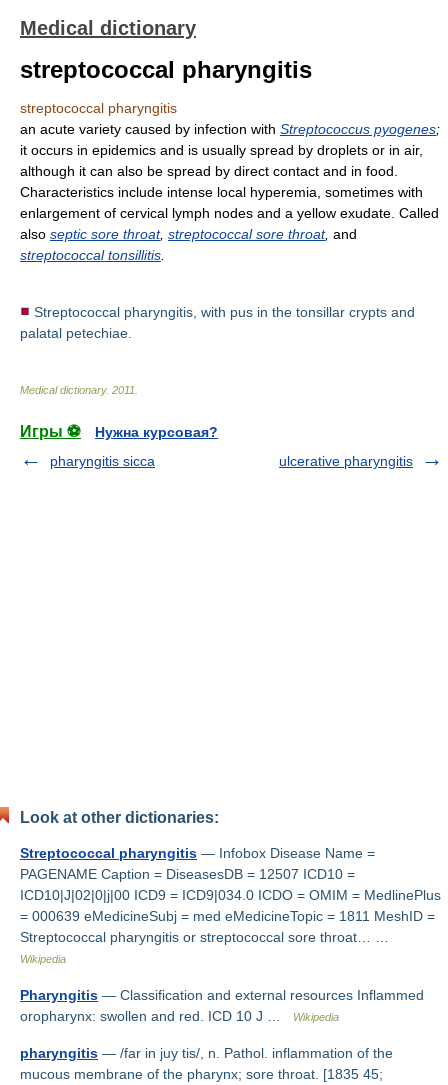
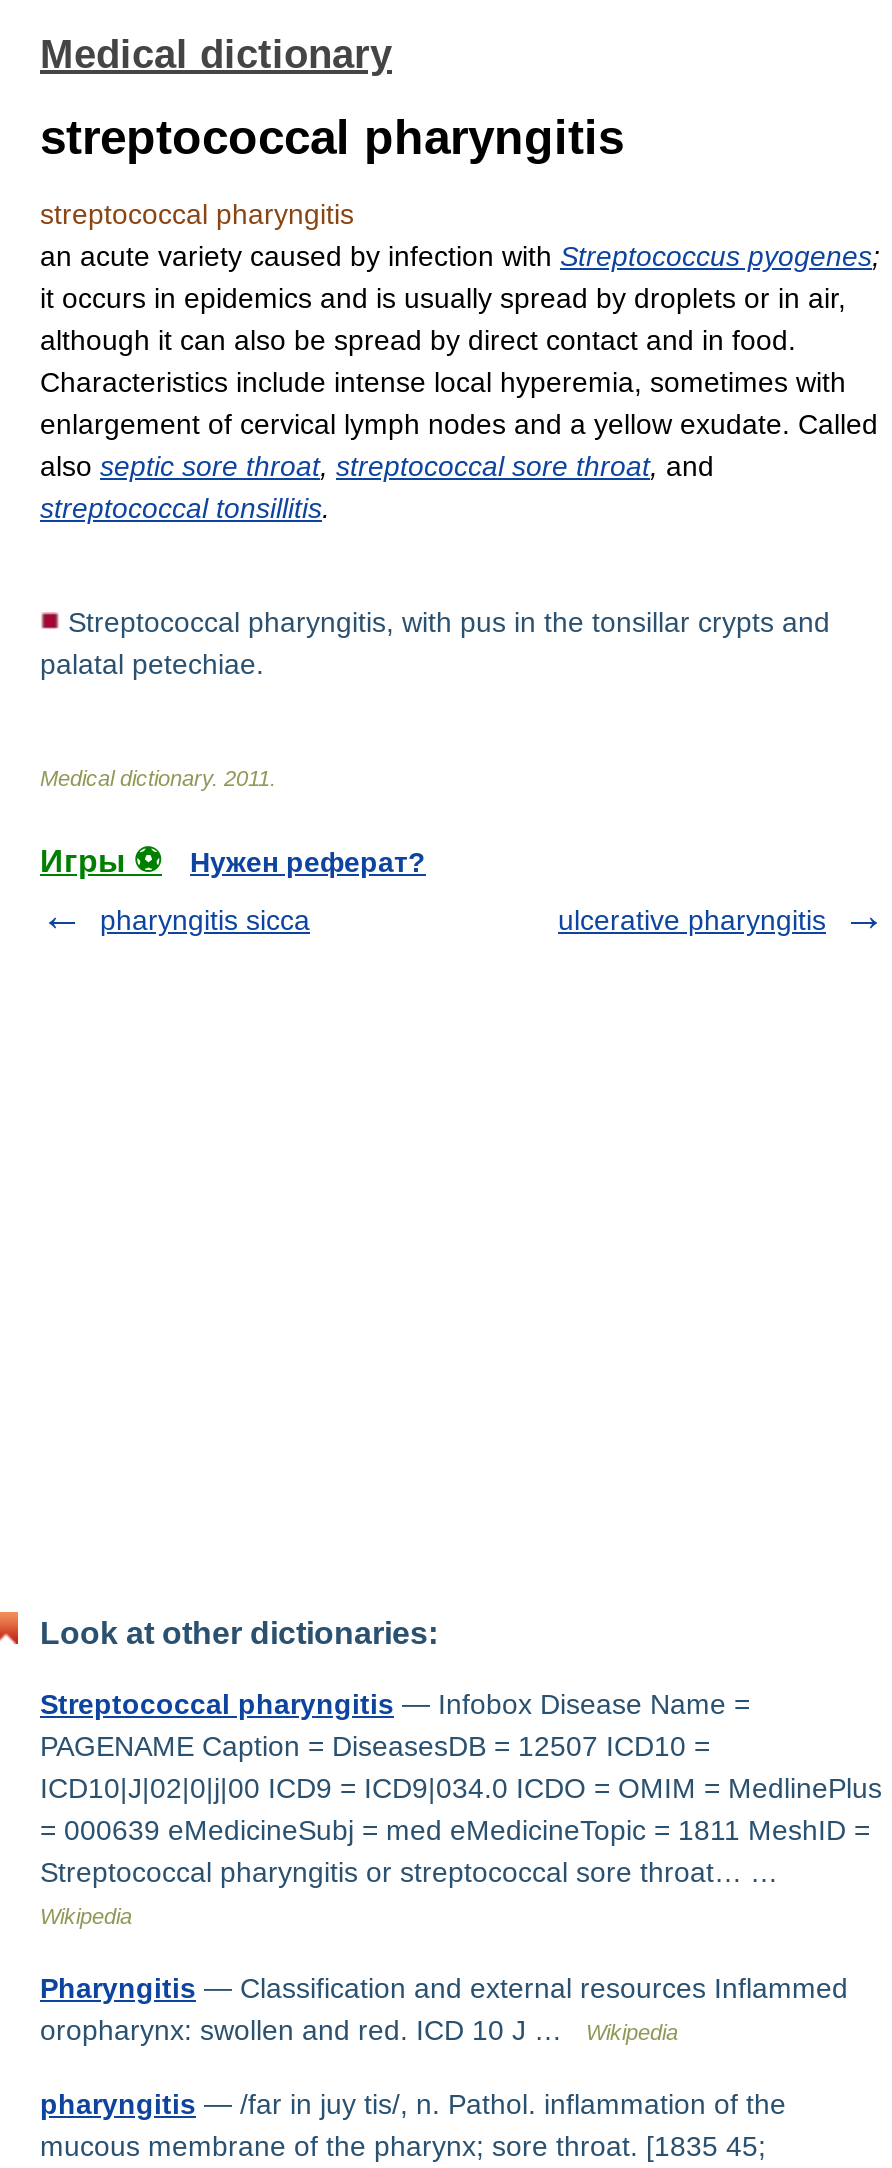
[95,424,218,440] Нужна курсовая? -> [190,846,426,878] Нужен реферат?

